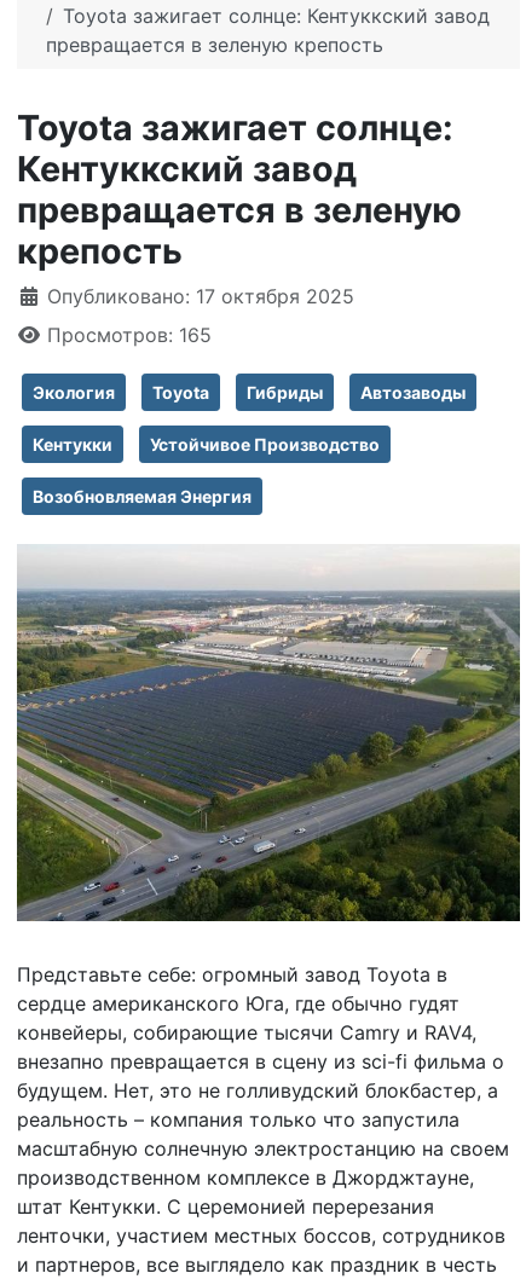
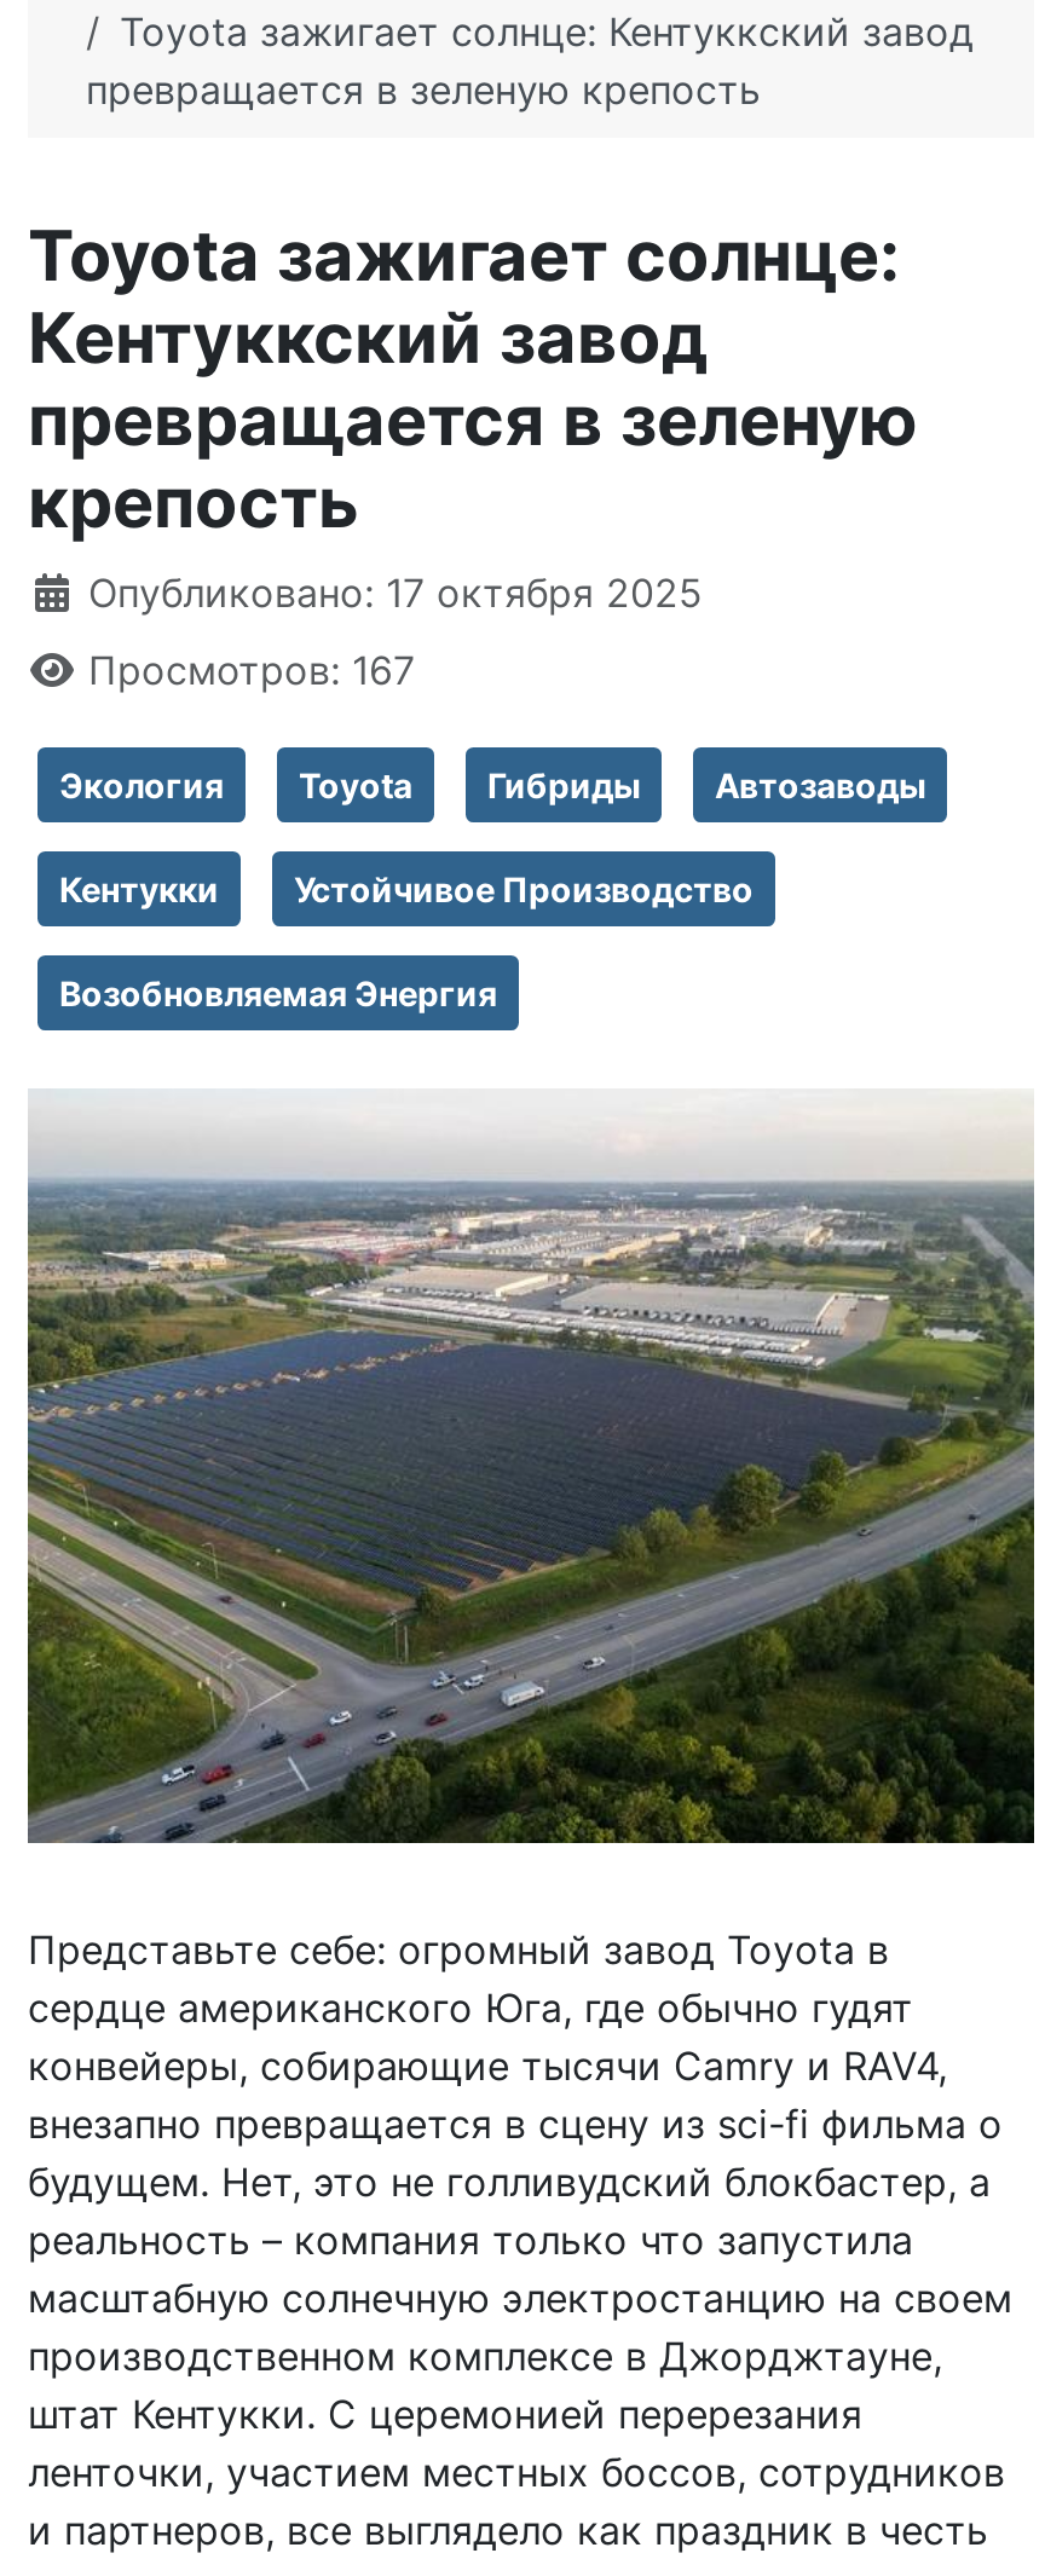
[47,323,212,347] Просмотров: 165 -> [88,646,415,694] Просмотров: 167

